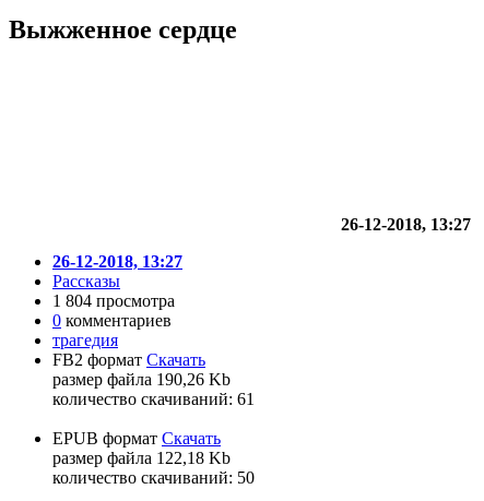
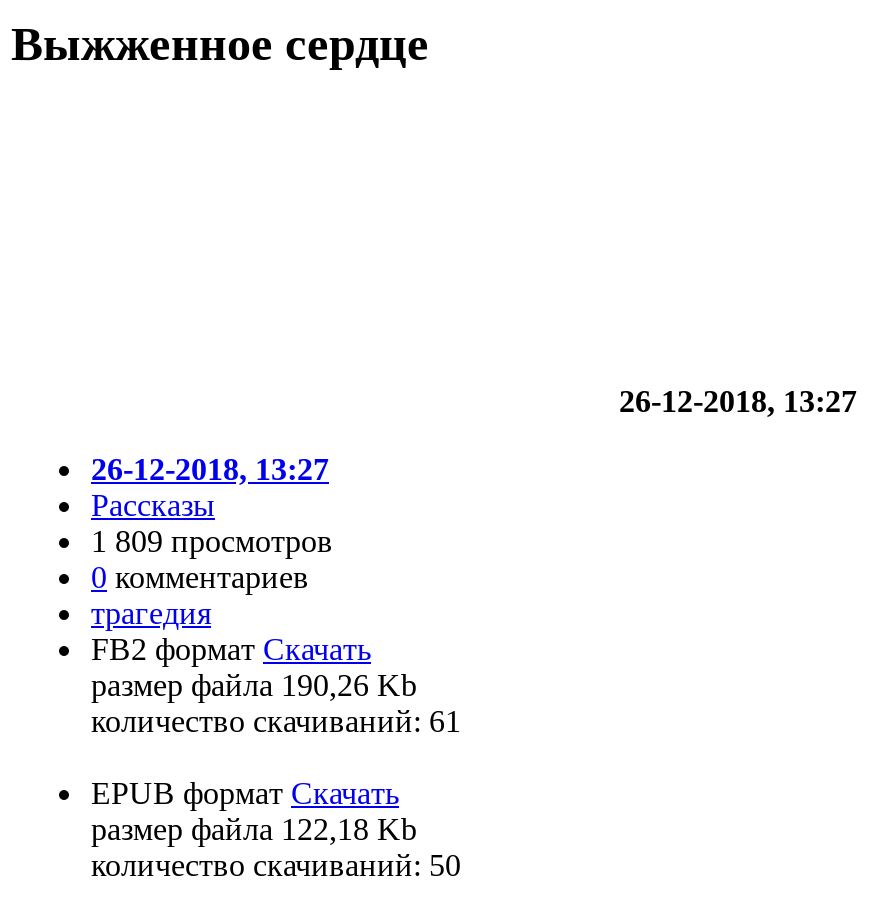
[52,291,175,309] 1 804 просмотра -> [91,523,333,557] 1 809 просмотров

